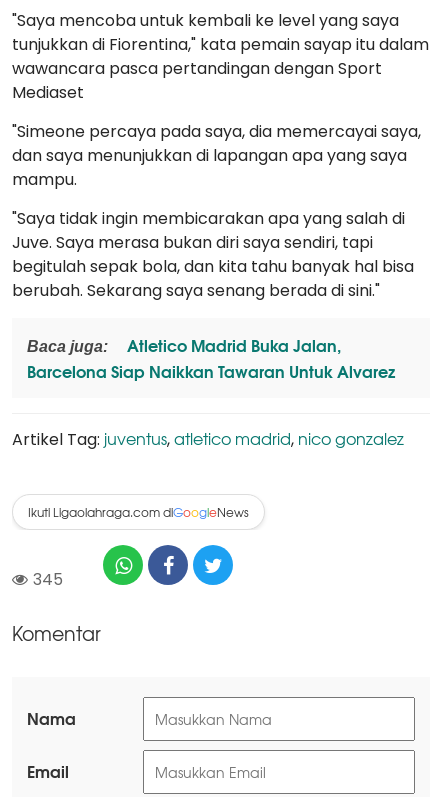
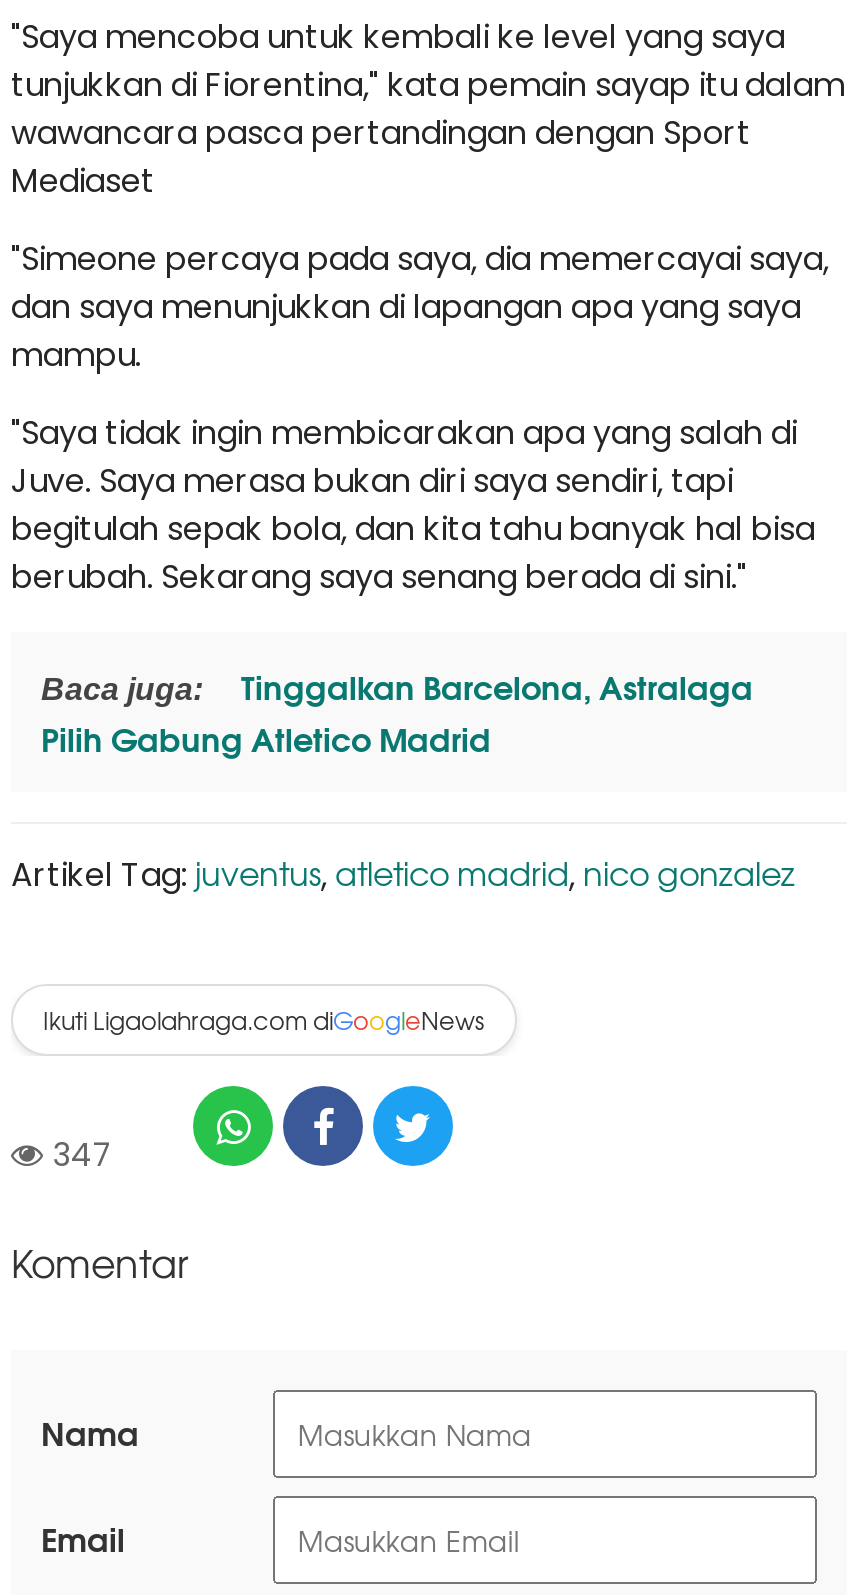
[27,332,395,383] Atletico Madrid Buka Jalan, | Barcelona Siap Naikkan Tawaran Untuk Alvarez -> [41,660,753,762] Tinggalkan Barcelona, Astralaga | Pilih Gabung Atletico Madrid
[33,571,63,587] 345 -> [53,1138,113,1170] 347

